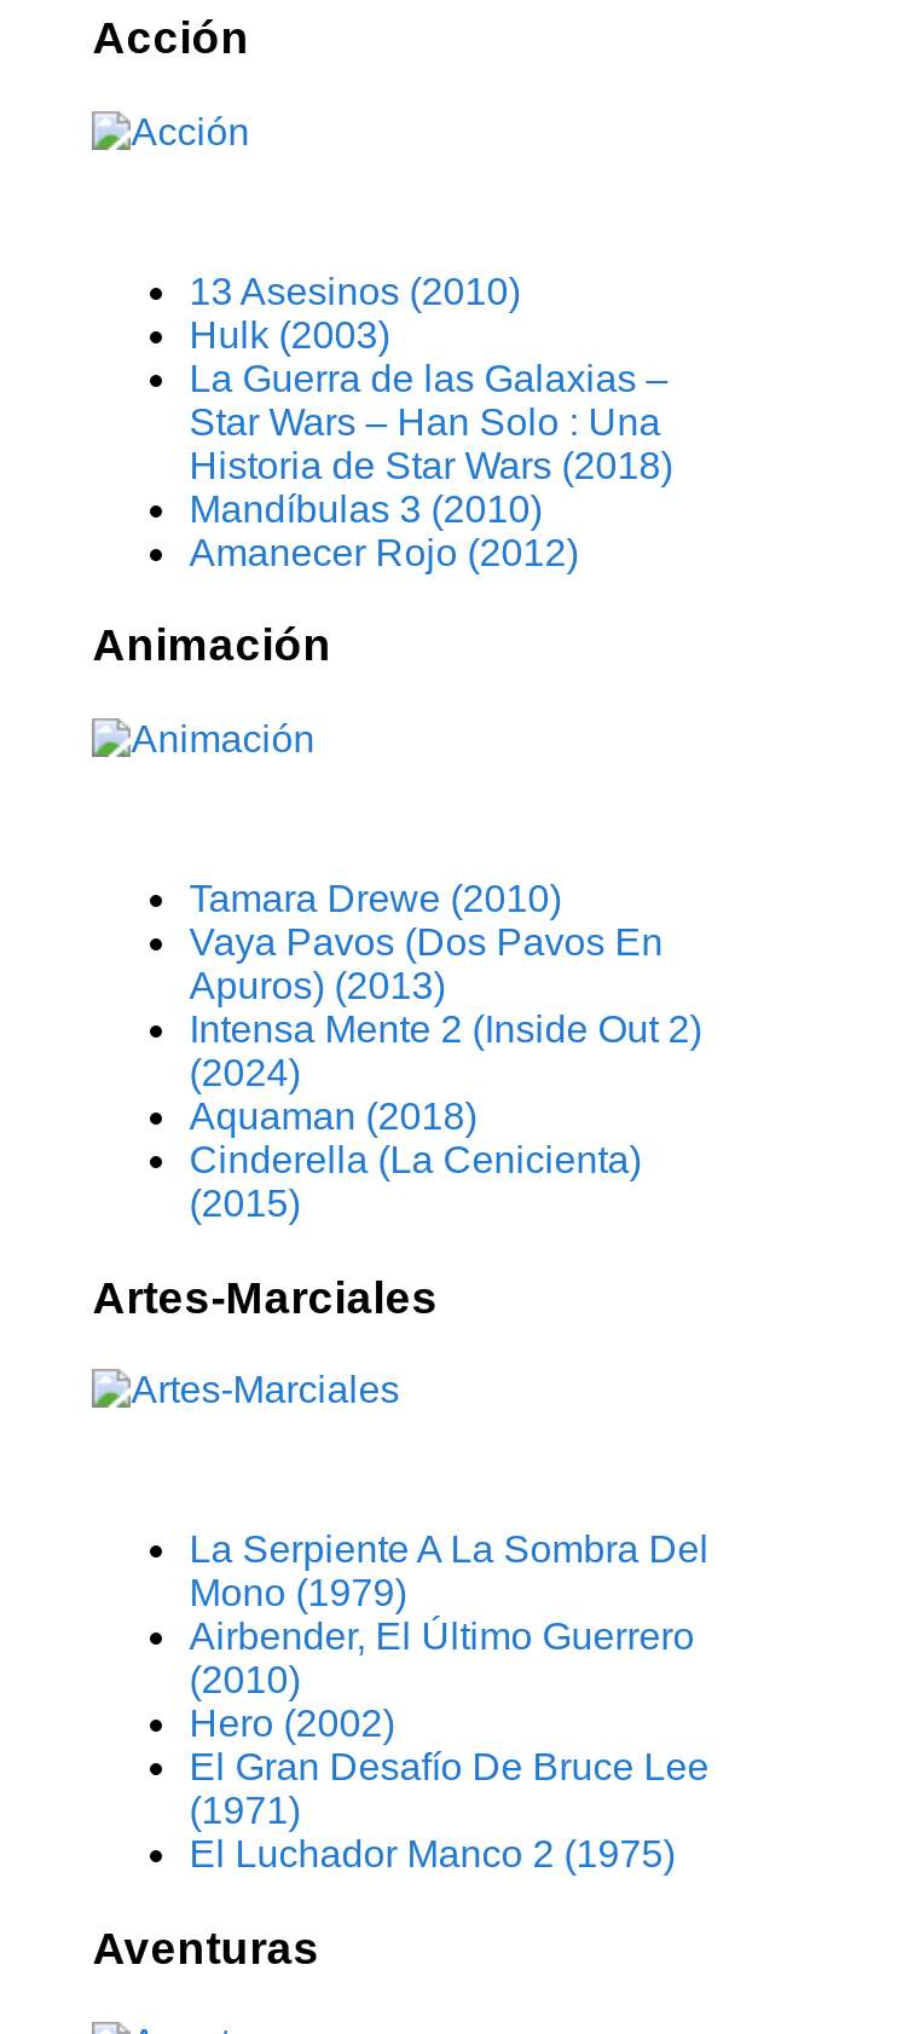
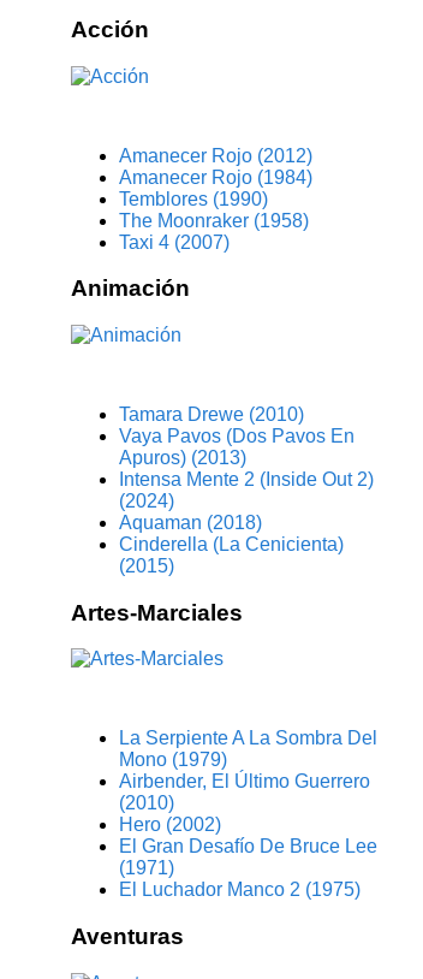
[189,270,673,528] 13 Asesinos (2010) | Hulk (2003) | La Guerra de las Galaxias – | Star Wars – Han Solo : Una | Historia de Star Wars (2018) | Mandíbulas 3 (2010) -> none
moved [189,531,578,572] -> [119,145,313,165]: Amanecer Rojo (2012)
none -> [119,167,313,252] Amanecer Rojo (1984) | Temblores (1990) | The Moonraker (1958) | Taxi 4 (2007)

